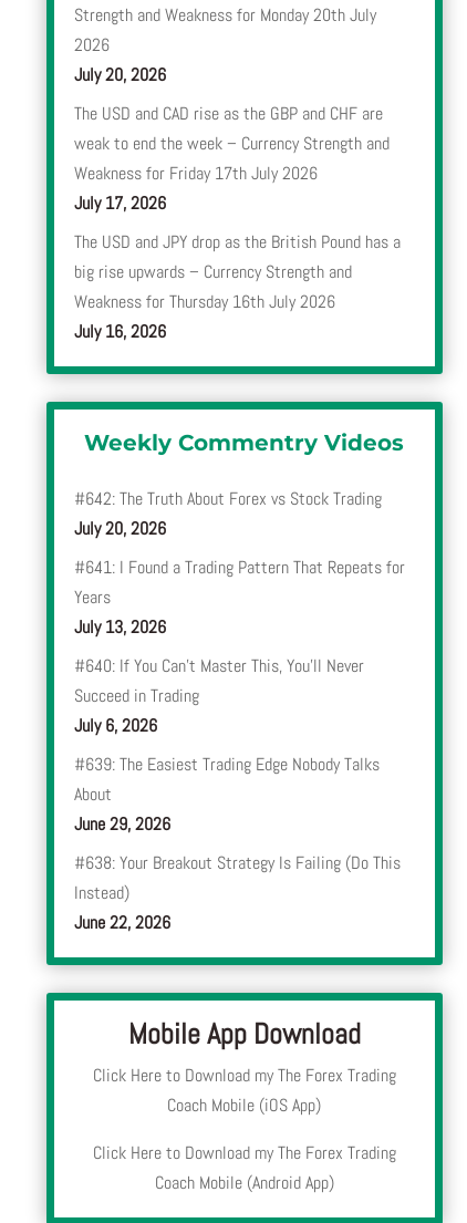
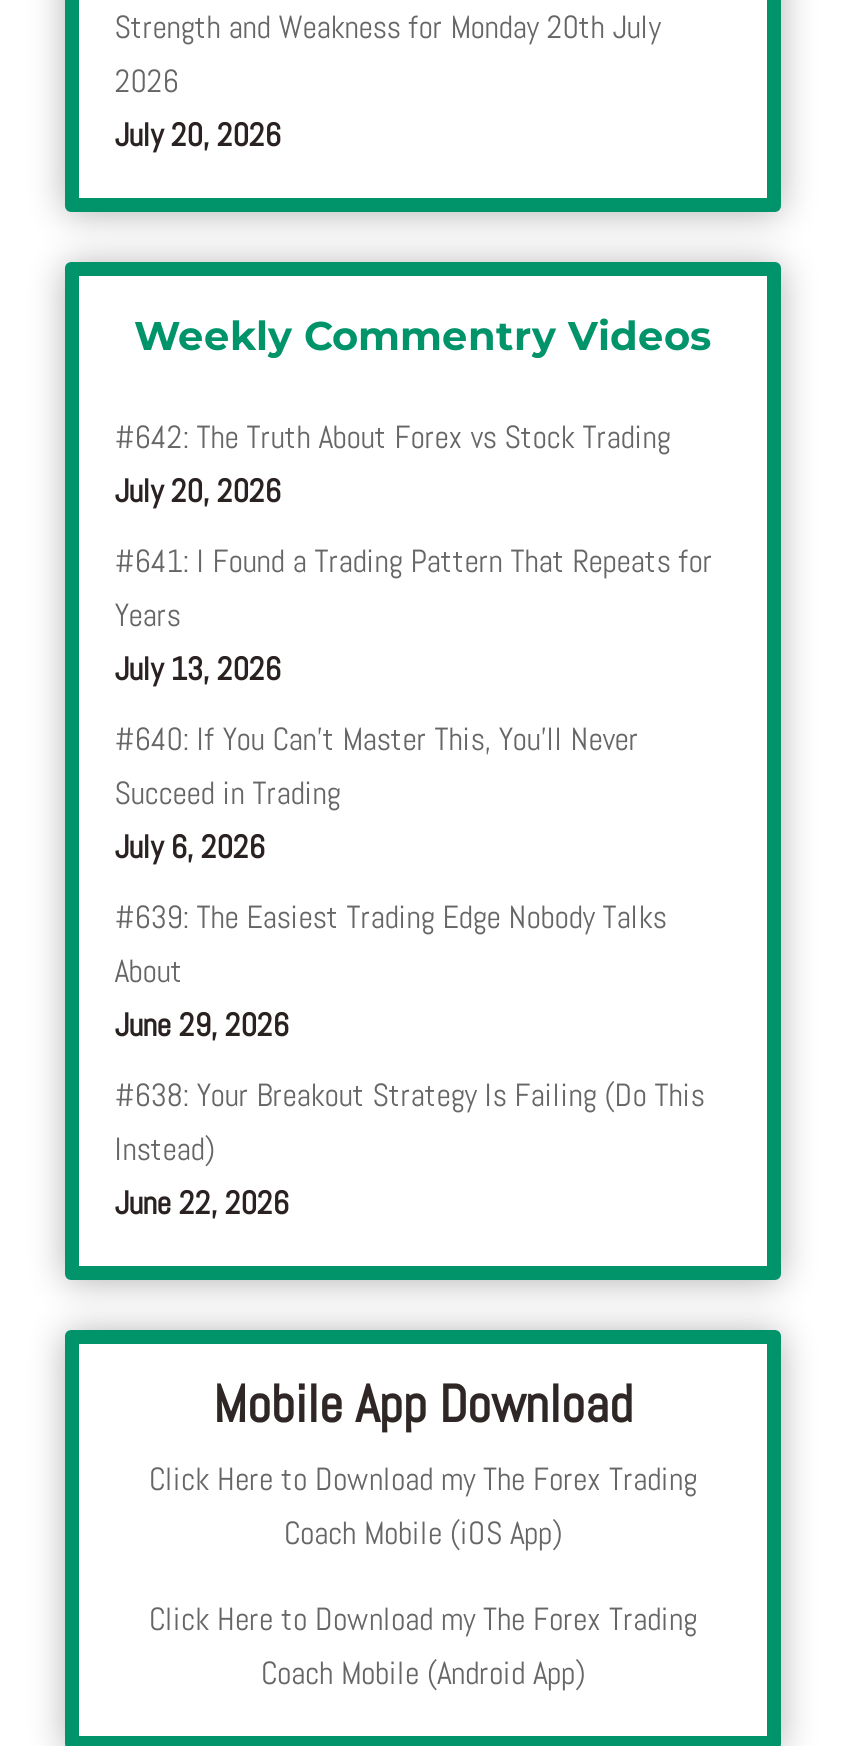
[74,102,400,343] The USD and CAD rise as the GBP and CHF are | weak to end the week – Currency Strength and | Weakness for Friday 17th July 2026 | July 17, 2026 | The USD and JPY drop as the British Pound has a | big rise upwards – Currency Strength and | Weakness for Thursday 16th July 2026 | July 16, 2026 -> none

